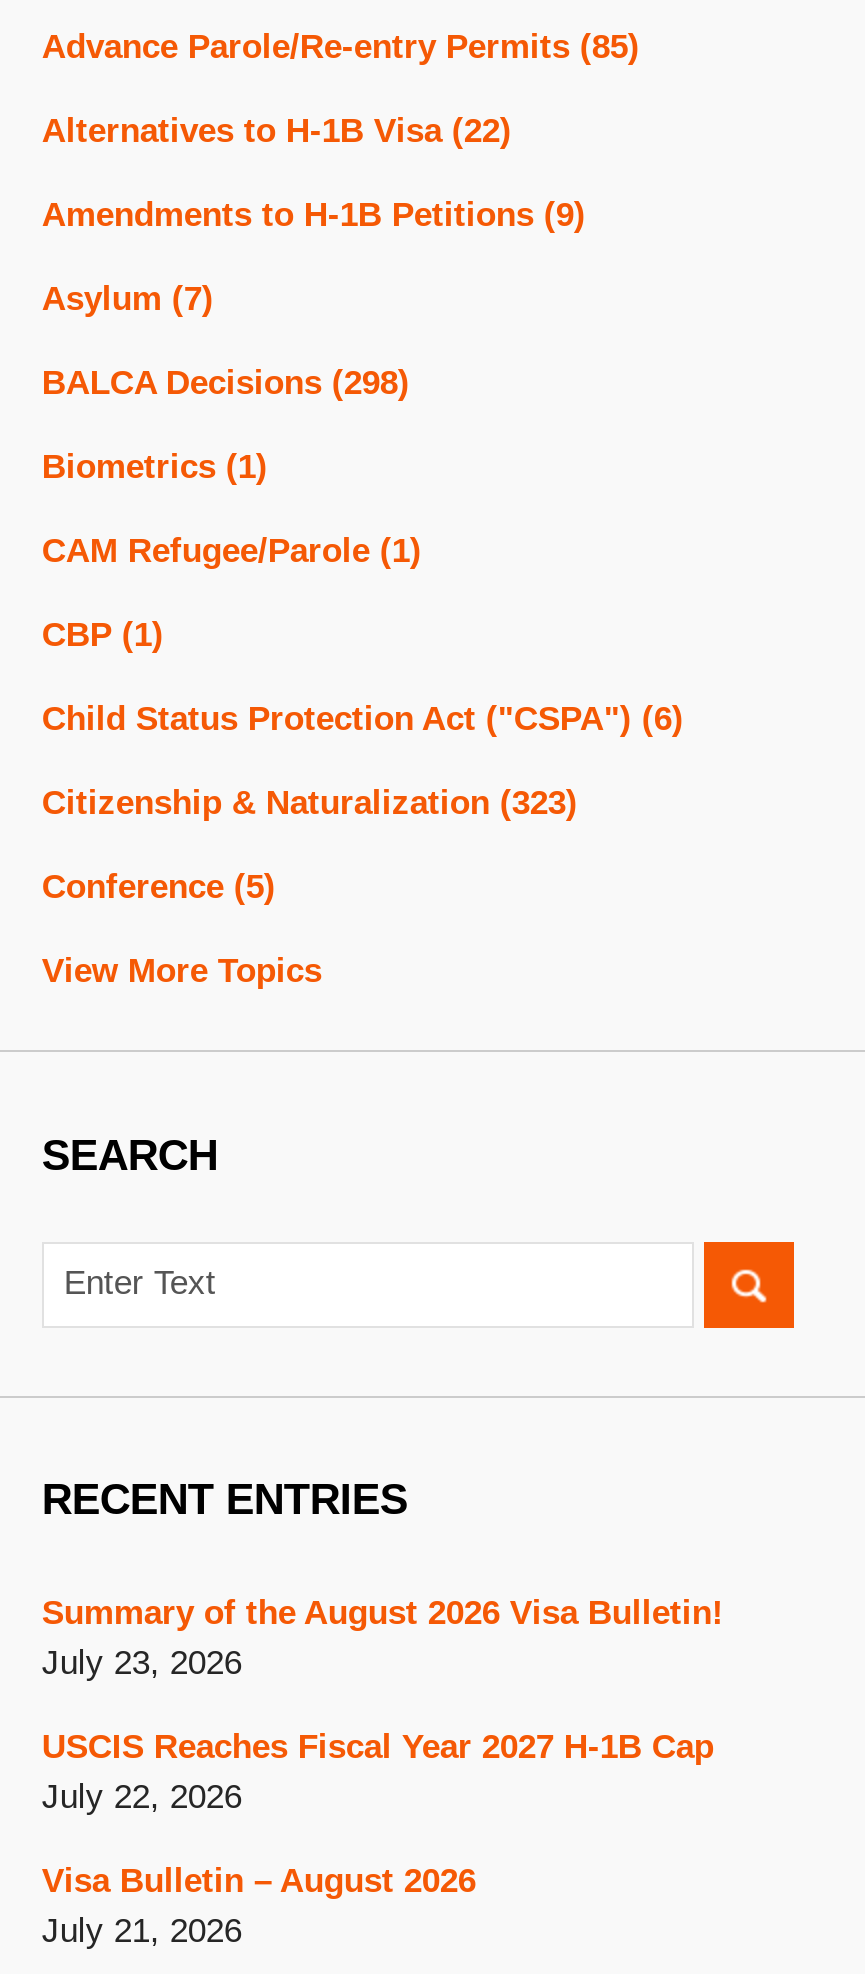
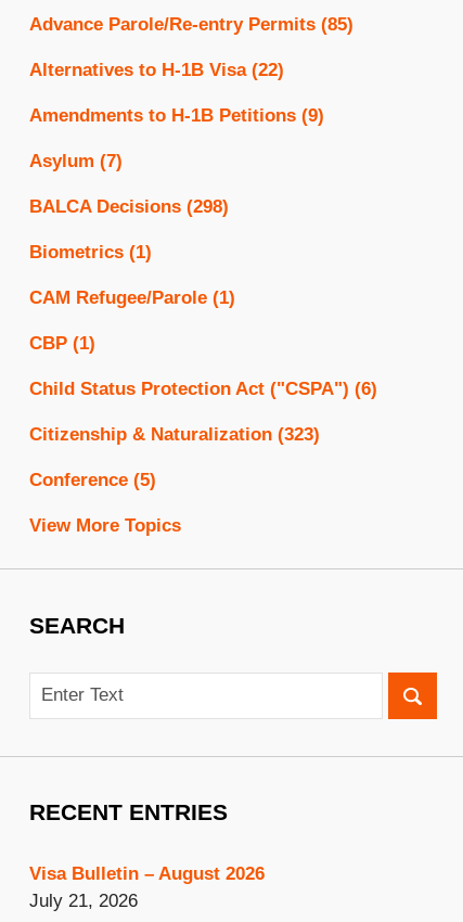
[42,1594,724,1816] Summary of the August 2026 Visa Bulletin! | July 23, 2026 | USCIS Reaches Fiscal Year 2027 H-1B Cap | July 22, 2026 -> none

